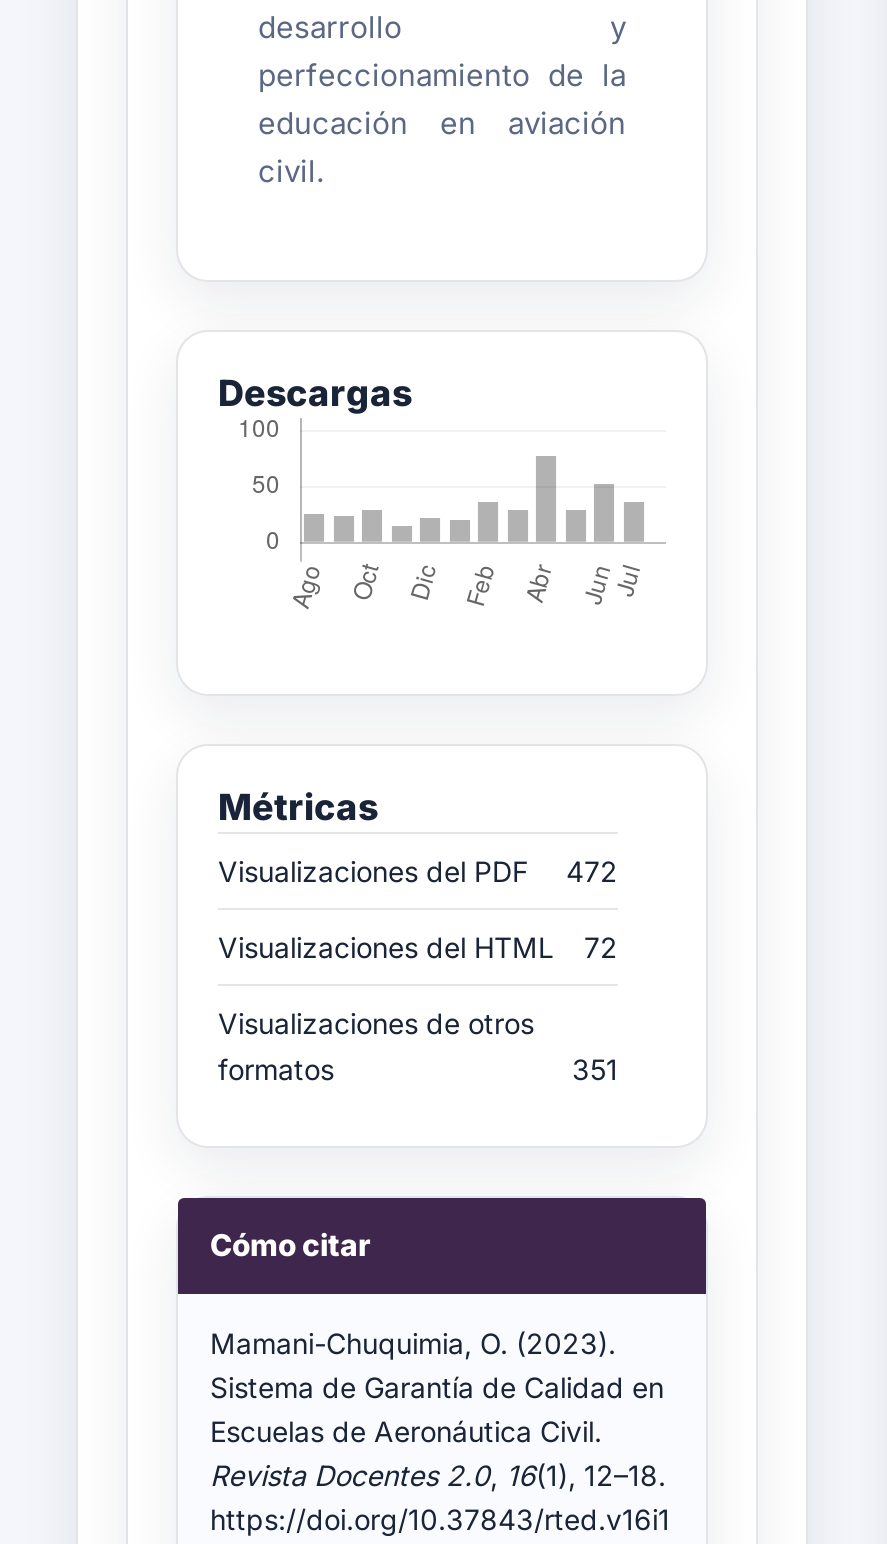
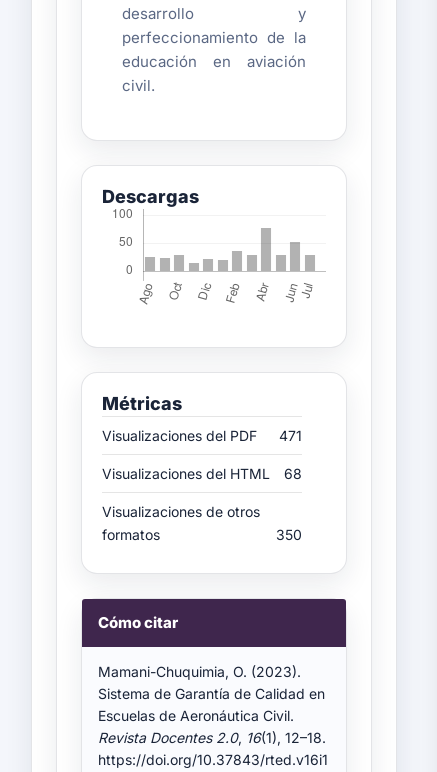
[218,854,618,888] Visualizaciones del PDF 472 -> [102,427,302,444] Visualizaciones del PDF 471
[218,930,618,964] Visualizaciones del HTML 72 -> [102,465,302,482] Visualizaciones del HTML 68
[572,1052,618,1086] 351 -> [276,526,302,543] 350

